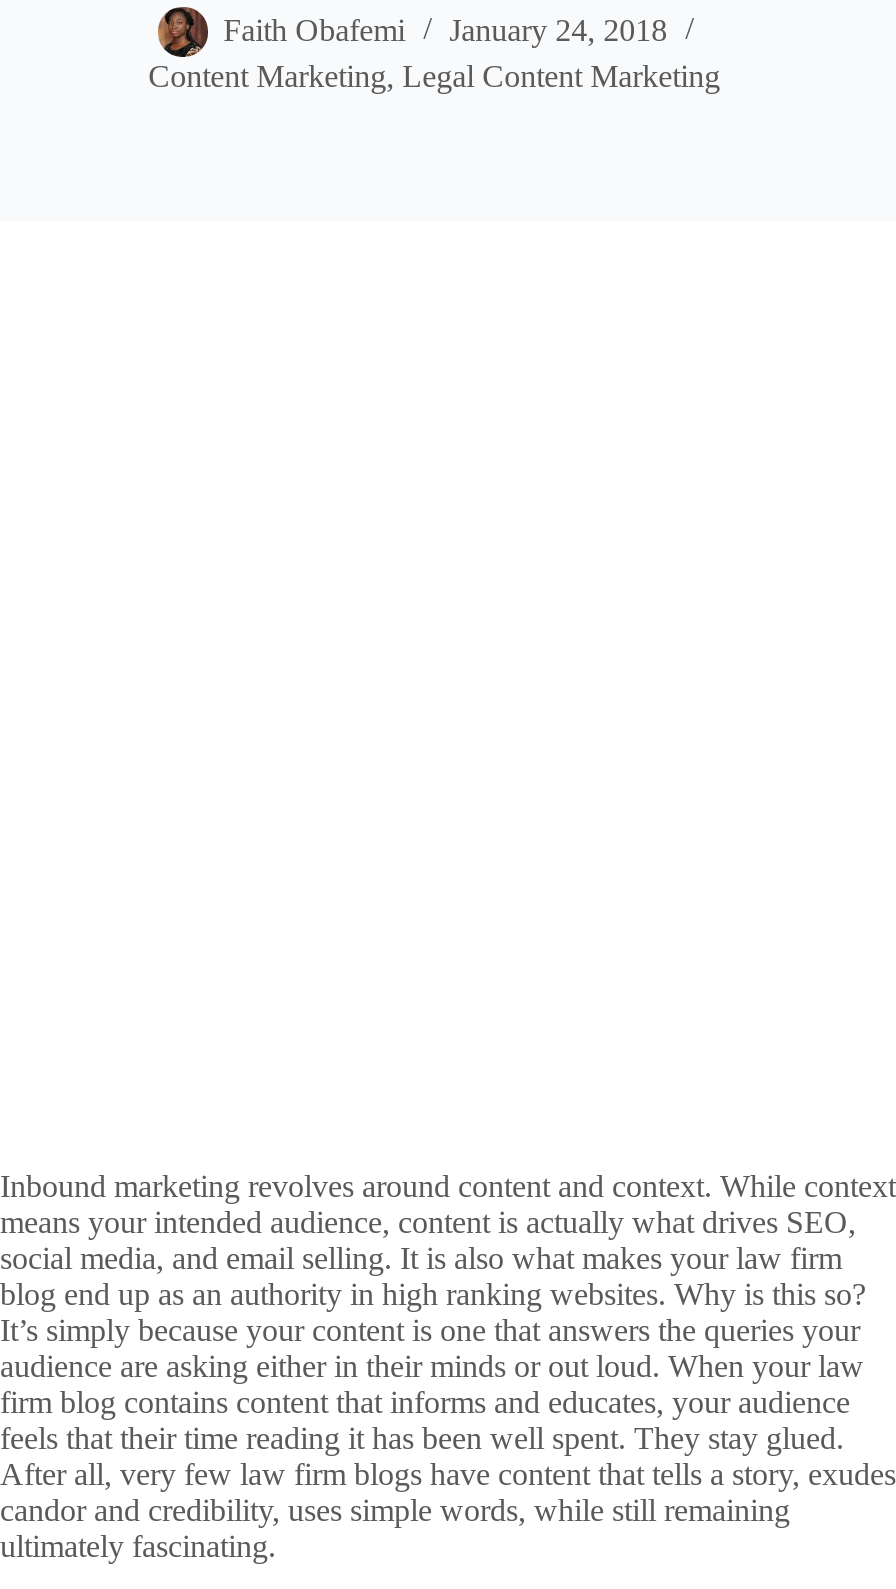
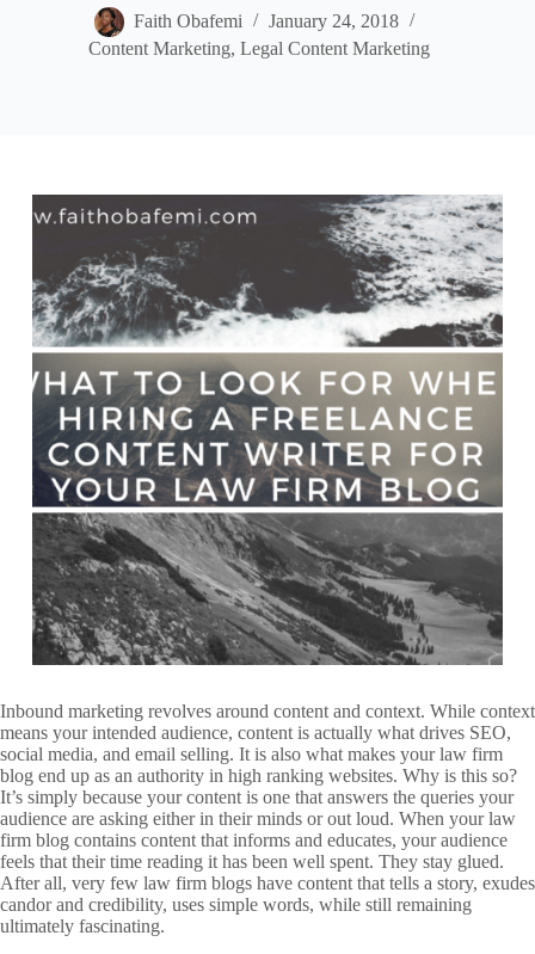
none -> [31,193,504,666] [image]

